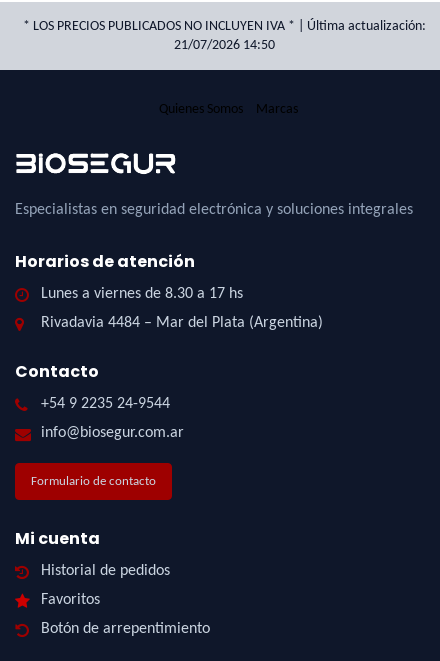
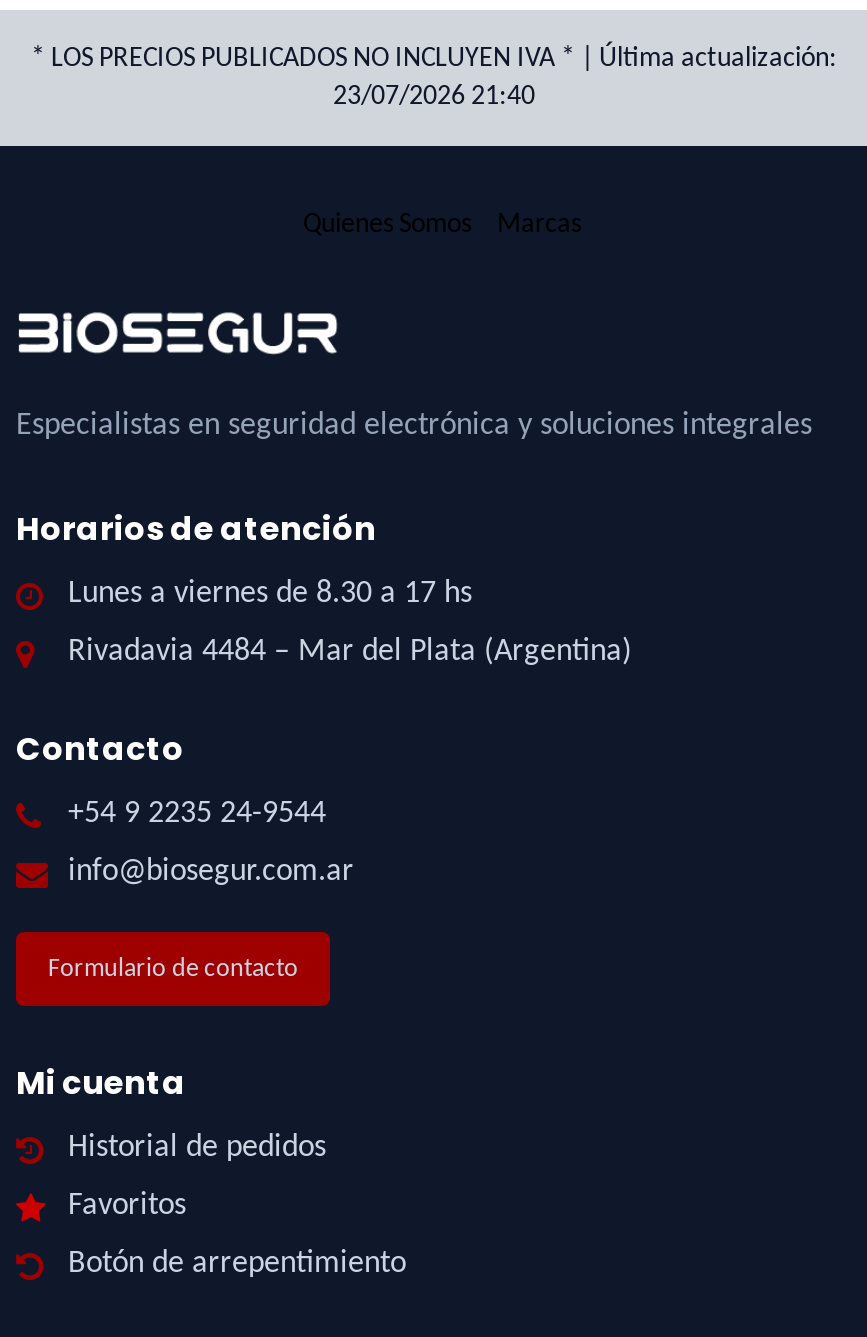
[173,38,274,53] 21/07/2026 14:50 -> [333,82,535,112] 23/07/2026 21:40

